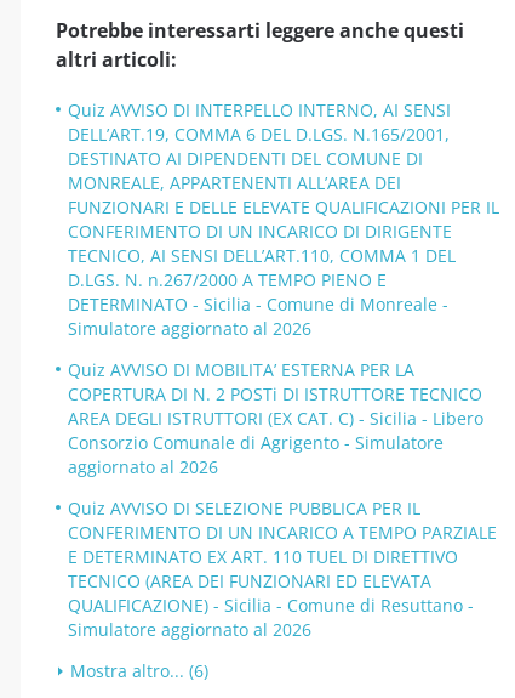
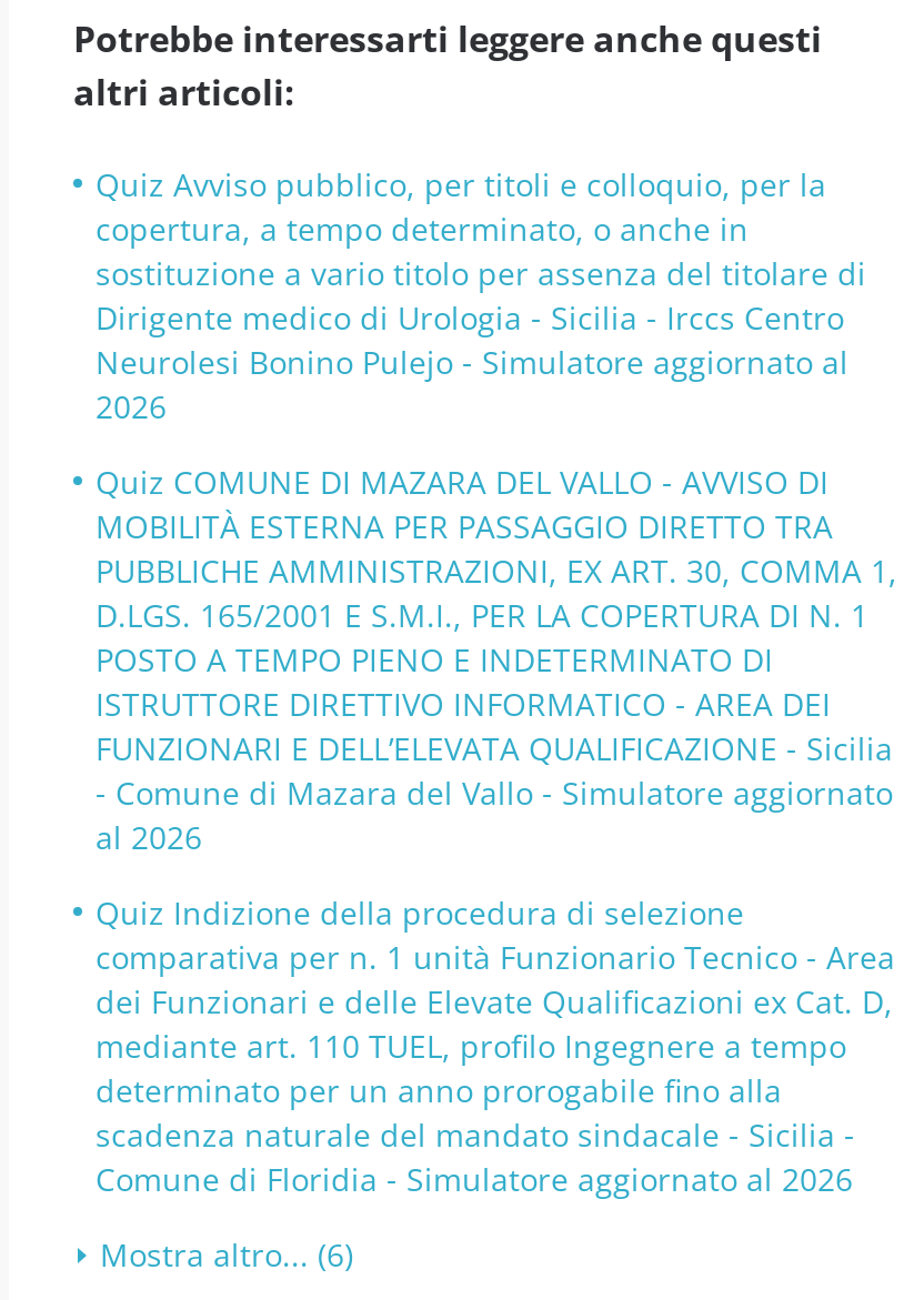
[68,98,499,340] Quiz AVVISO DI INTERPELLO INTERNO, AI SENSI | DELL’ART.19, COMMA 6 DEL D.LGS. N.165/2001, | DESTINATO AI DIPENDENTI DEL COMUNE DI | MONREALE, APPARTENENTI ALL’AREA DEI | FUNZIONARI E DELLE ELEVATE QUALIFICAZIONI PER IL | CONFERIMENTO DI UN INCARICO DI DIRIGENTE | TECNICO, AI SENSI DELL’ART.110, COMMA 1 DEL | D.LGS. N. n.267/2000 A TEMPO PIENO E | DETERMINATO - Sicilia - Comune di Monreale - | Simulatore aggiornato al 2026 -> [96,163,866,427] Quiz Avviso pubblico, per titoli e colloquio, per la | copertura, a tempo determinato, o anche in | sostituzione a vario titolo per assenza del titolare di | Dirigente medico di Urologia - Sicilia - Irccs Centro | Neurolesi Bonino Pulejo - Simulatore aggiornato al | 2026
[68,358,483,478] Quiz AVVISO DI MOBILITA’ ESTERNA PER LA | COPERTURA DI N. 2 POSTi DI ISTRUTTORE TECNICO | AREA DEGLI ISTRUTTORI (EX CAT. C) - Sicilia - Libero | Consorzio Comunale di Agrigento - Simulatore | aggiornato al 2026 -> [96,461,897,858] Quiz COMUNE DI MAZARA DEL VALLO - AVVISO DI | MOBILITÀ ESTERNA PER PASSAGGIO DIRETTO TRA | PUBBLICHE AMMINISTRAZIONI, EX ART. 30, COMMA 1, | D.LGS. 165/2001 E S.M.I., PER LA COPERTURA DI N. 1 | POSTO A TEMPO PIENO E INDETERMINATO DI | ISTRUTTORE DIRETTIVO INFORMATICO - AREA DEI | FUNZIONARI E DELL’ELEVATA QUALIFICAZIONE - Sicilia | - Comune di Mazara del Vallo - Simulatore aggiornato | al 2026
[68,496,497,641] Quiz AVVISO DI SELEZIONE PUBBLICA PER IL | CONFERIMENTO DI UN INCARICO A TEMPO PARZIALE | E DETERMINATO EX ART. 110 TUEL DI DIRETTIVO | TECNICO (AREA DEI FUNZIONARI ED ELEVATA | QUALIFICAZIONE) - Sicilia - Comune di Resuttano - | Simulatore aggiornato al 2026 -> [96,891,895,1200] Quiz Indizione della procedura di selezione | comparativa per n. 1 unità Funzionario Tecnico - Area | dei Funzionari e delle Elevate Qualificazioni ex Cat. D, | mediante art. 110 TUEL, profilo Ingegnere a tempo | determinato per un anno prorogabile fino alla | scadenza naturale del mandato sindacale - Sicilia - | Comune di Floridia - Simulatore aggiornato al 2026

